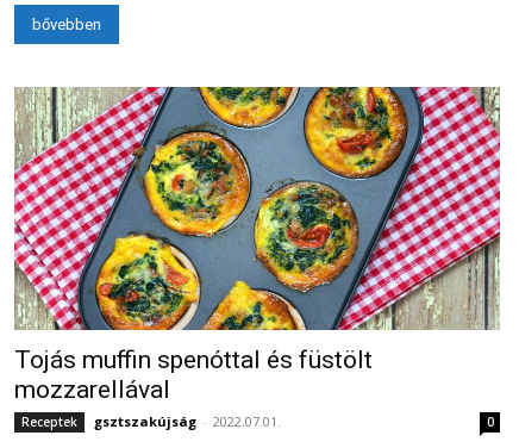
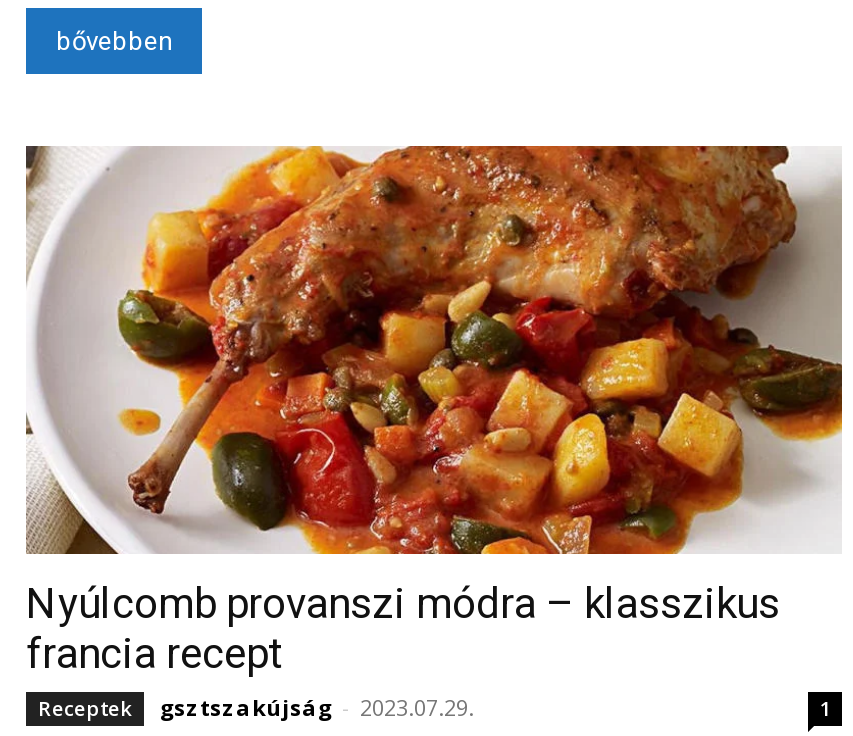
[13,86,501,404] [image] | Tojás muffin spenóttal és füstölt | mozzarellával -> [26,144,844,679] [image] | Nyúlcomb provanszi módra – klasszikus | francia recept
[94,413,494,431] gsztszakújság - 2022.07.01. | 0 -> [160,693,832,723] gsztszakújság - 2023.07.29. | 1

